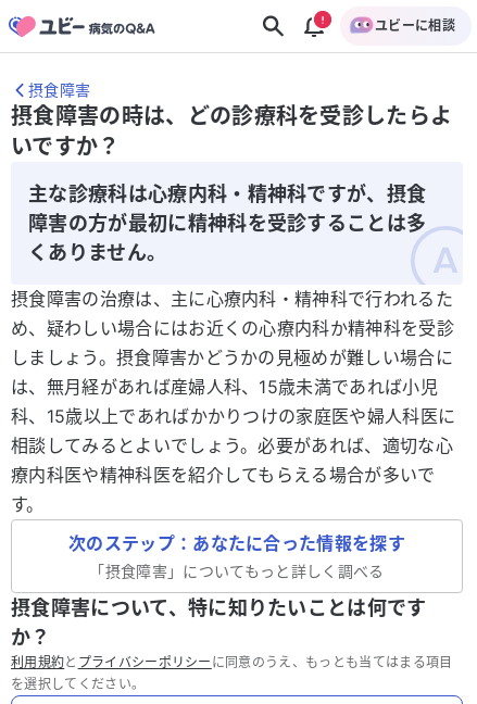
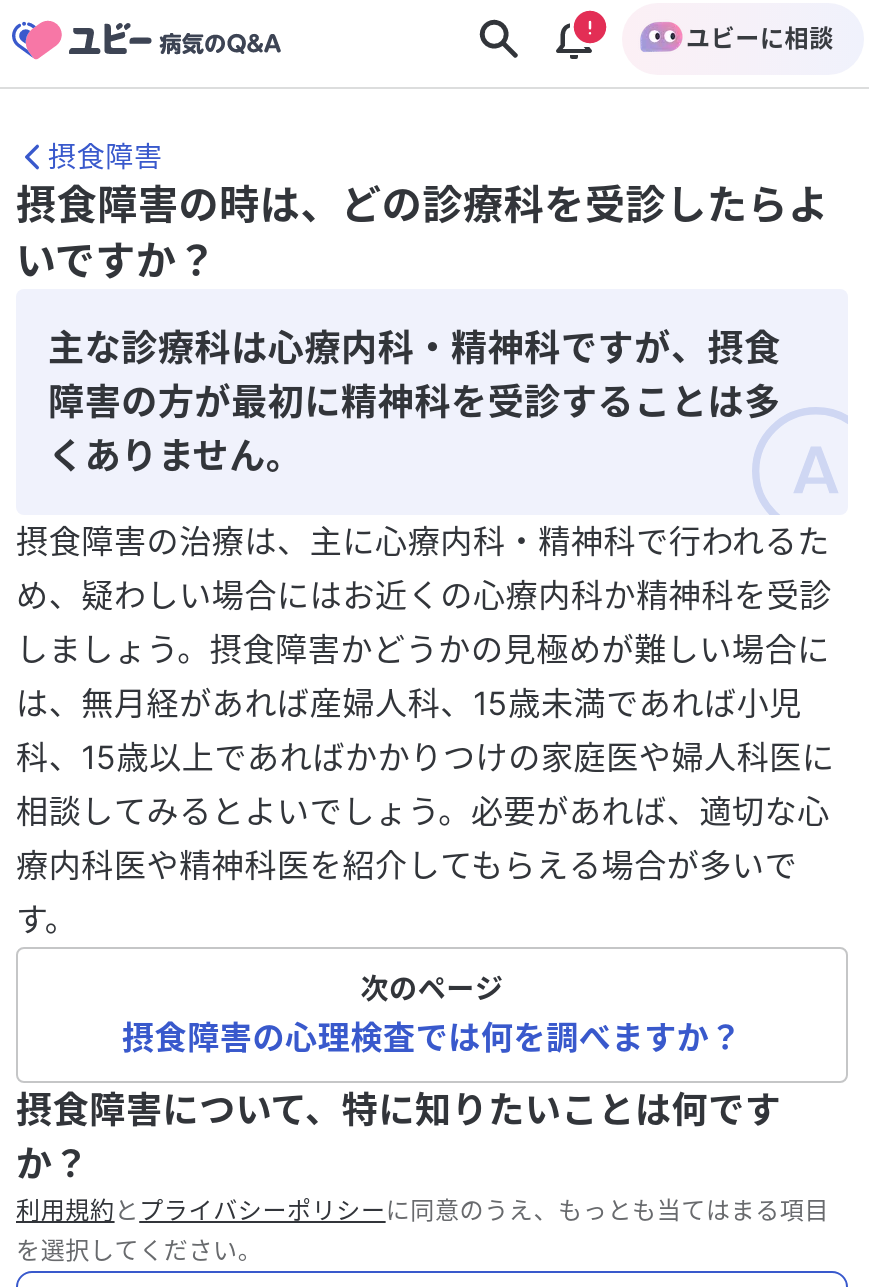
[68,532,405,580] 次のステップ：あなたに合った情報を探す | 「摂食障害」についてもっと詳しく調べる -> [122,971,742,1057] 次のページ | 摂食障害の心理検査では何を調べますか？

